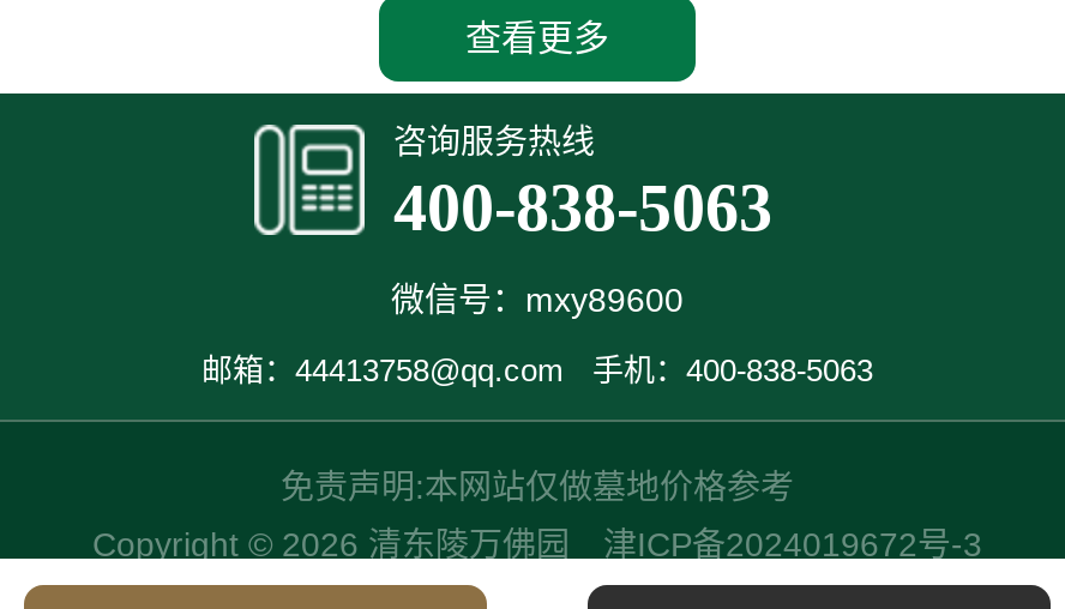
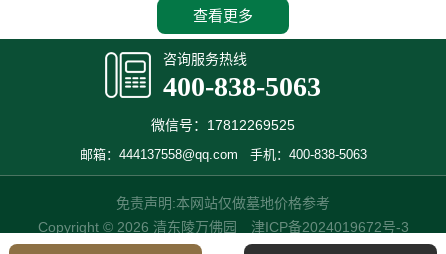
[391,280,684,318] 微信号：mxy89600 -> [151,117,295,133] 微信号：17812269525
[201,351,873,387] 邮箱：44413758@qq.com 手机：400-838-5063 -> [79,147,366,162] 邮箱：444137558@qq.com 手机：400-838-5063

